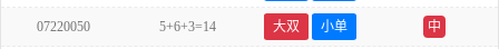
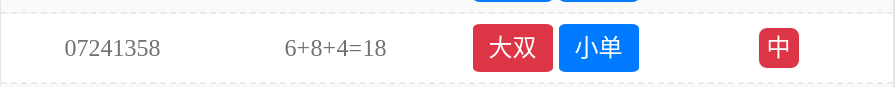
[37,19,90,35] 07220050 -> [65,34,161,62] 07241358
[159,19,216,35] 5+6+3=14 -> [285,34,387,62] 6+8+4=18

